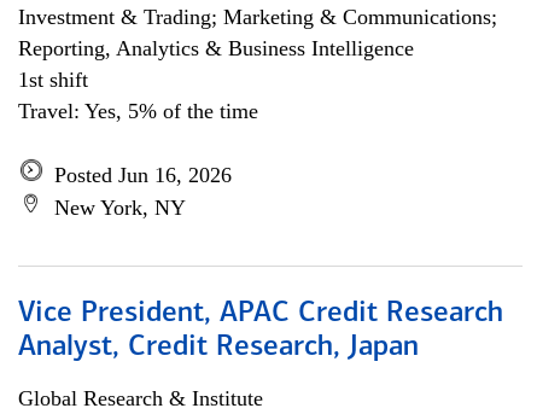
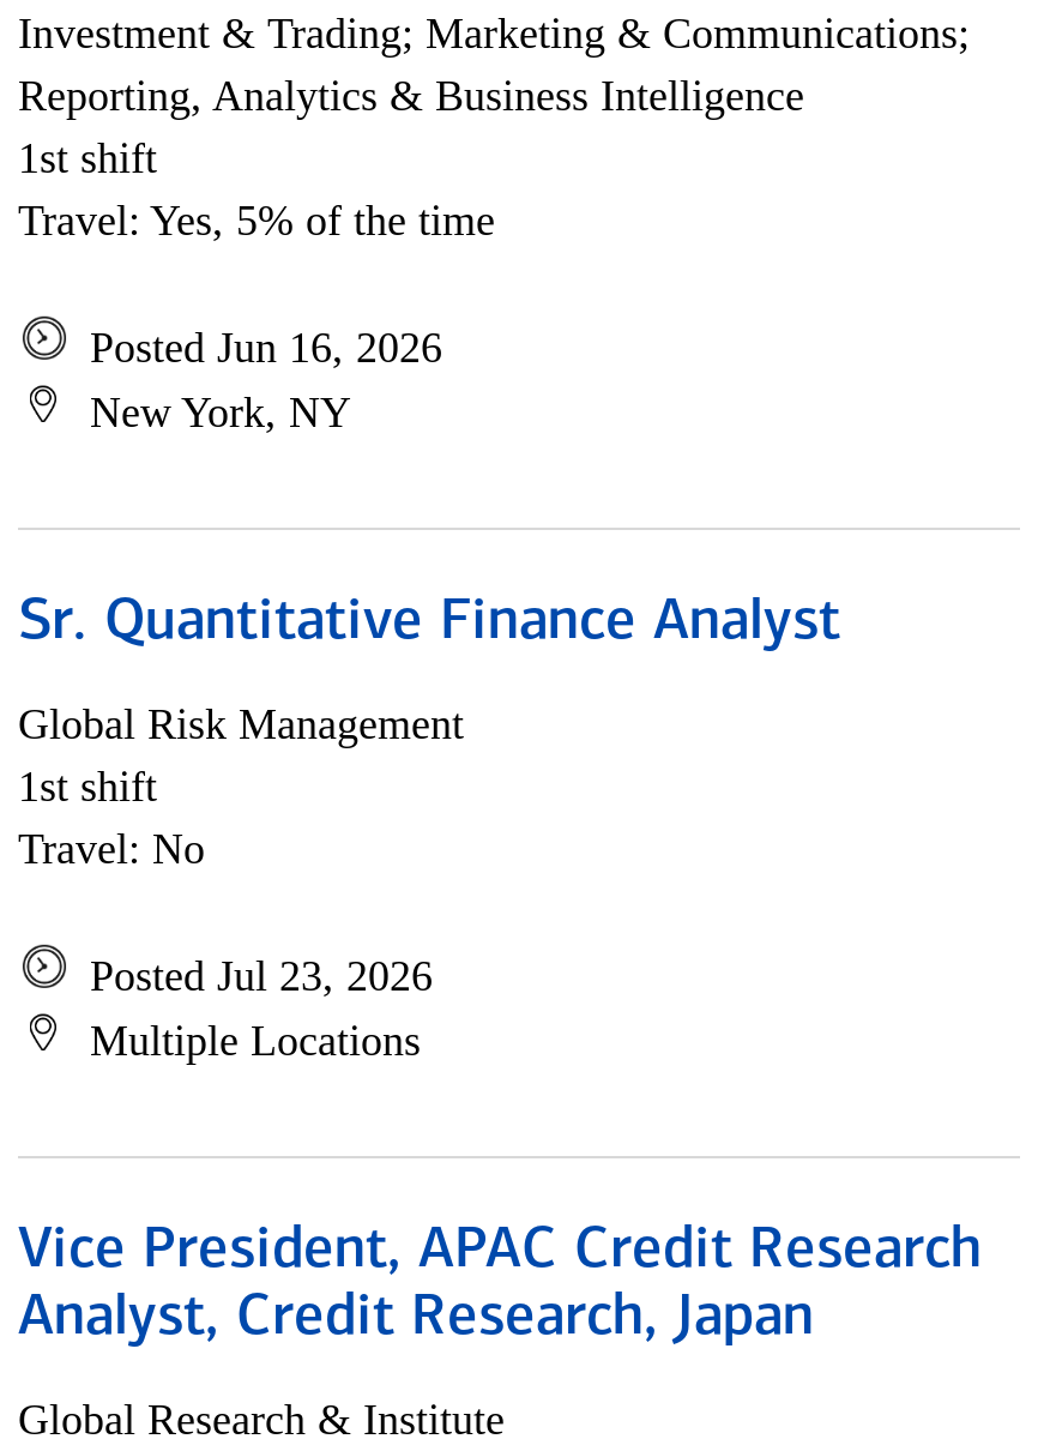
none -> [18,595,840,1065] Sr. Quantitative Finance Analyst | Global Risk Management | 1st shift | Travel: No | Posted Jul 23, 2026 | Multiple Locations

